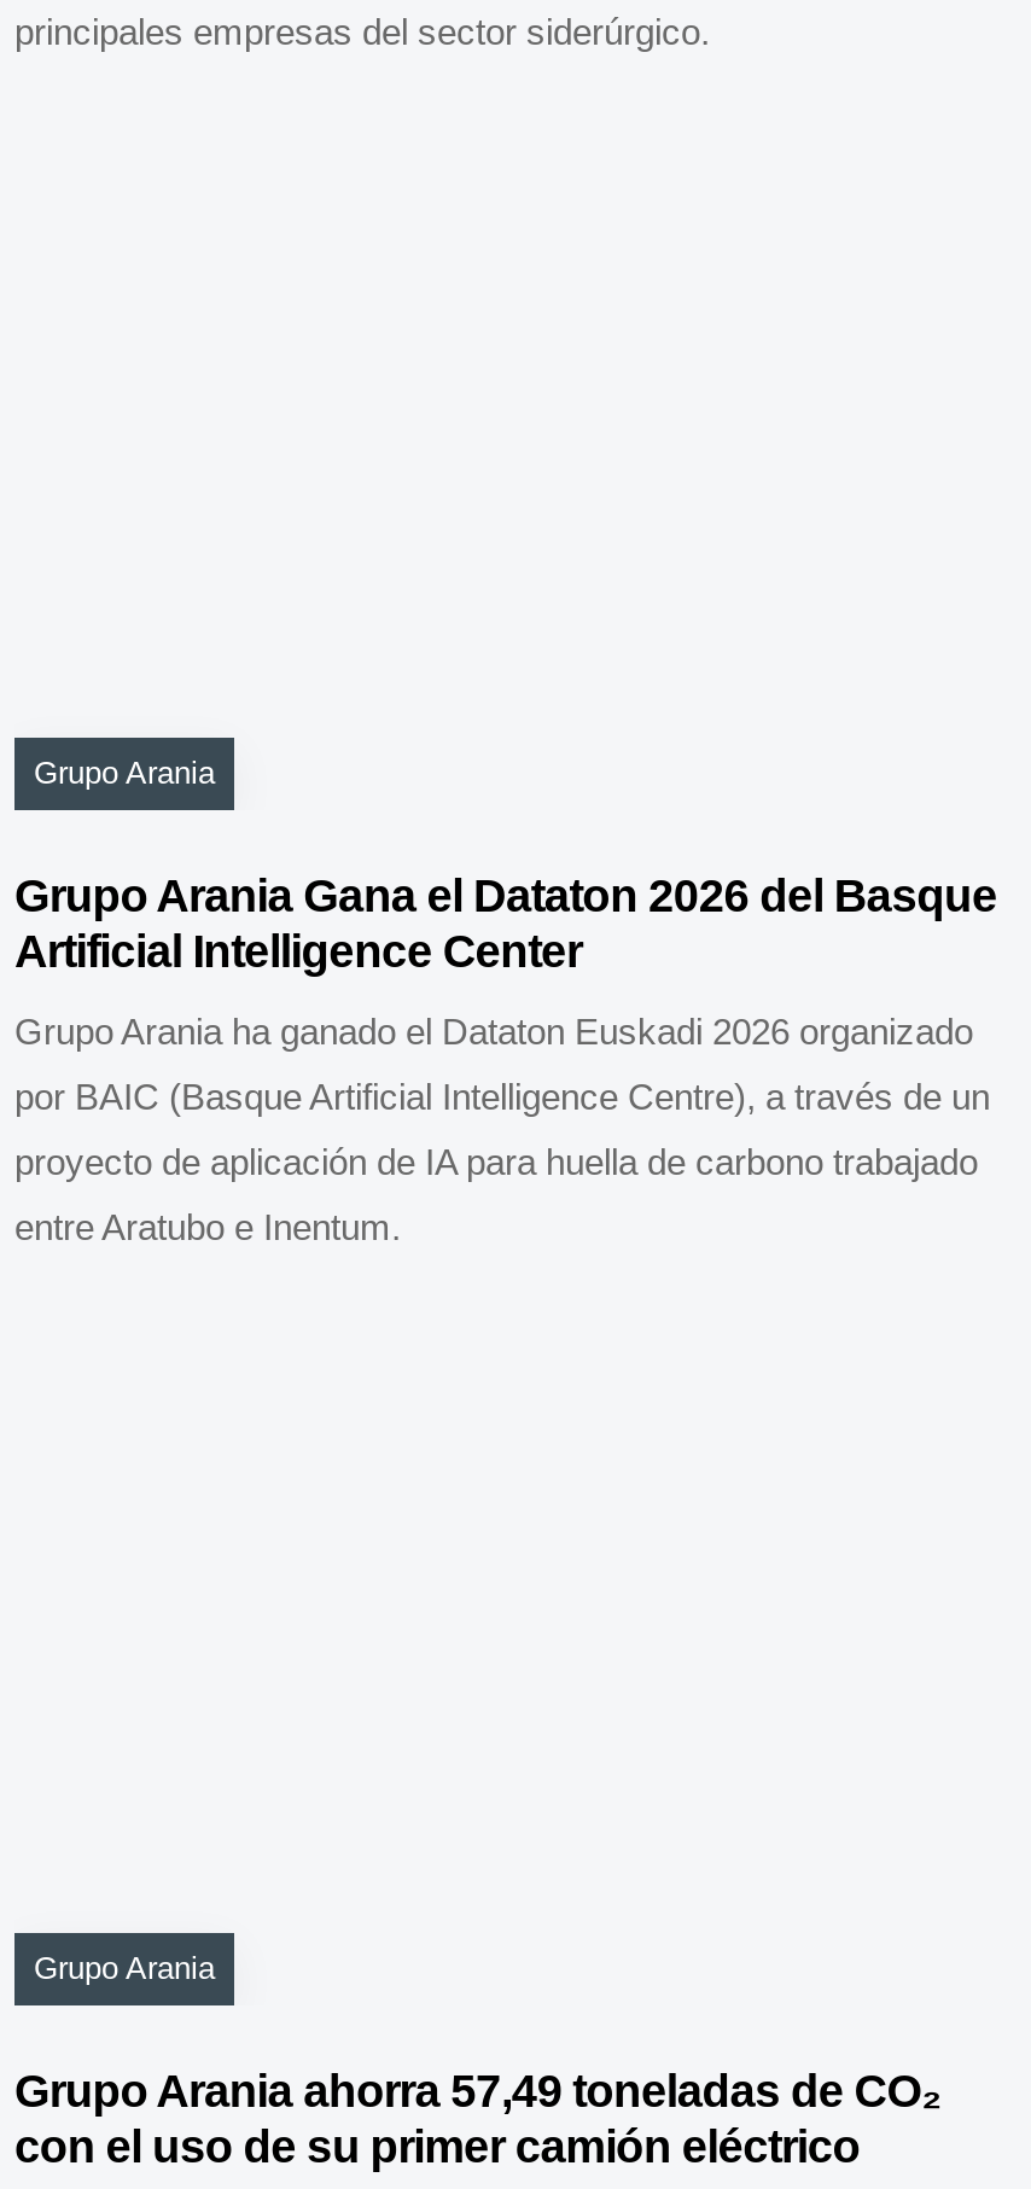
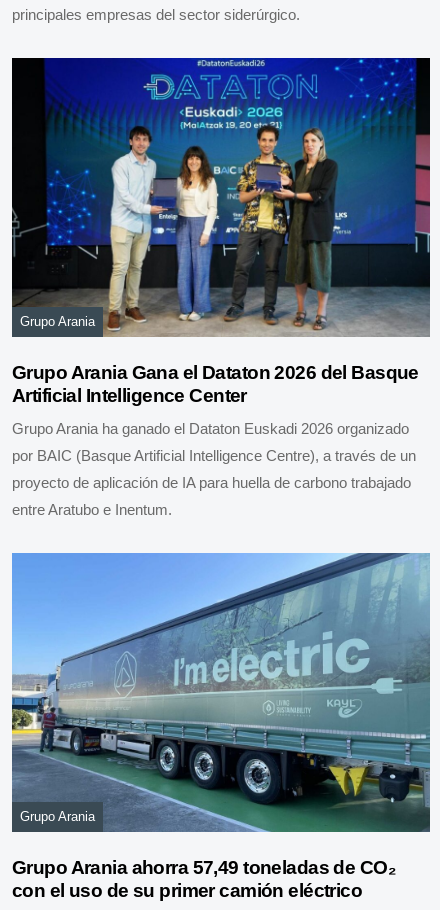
none -> [11,57,431,338] [image]
none -> [11,552,431,833] [image]

